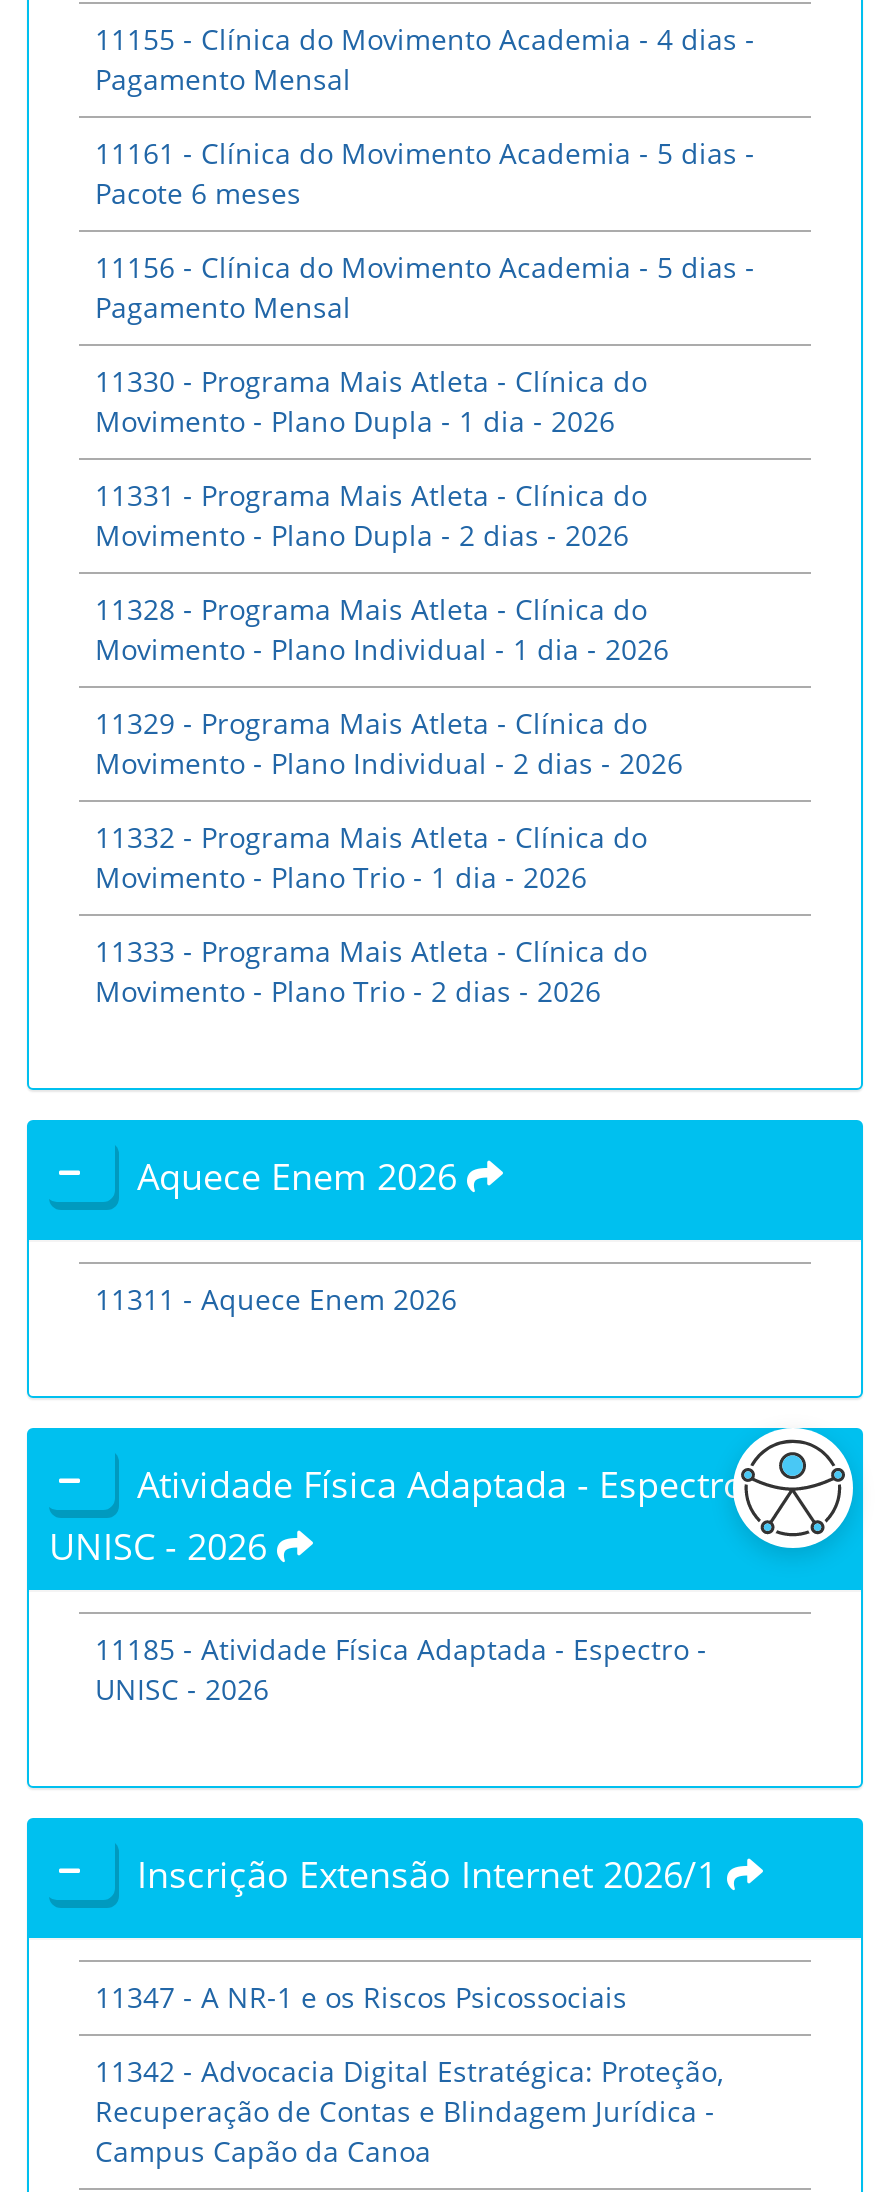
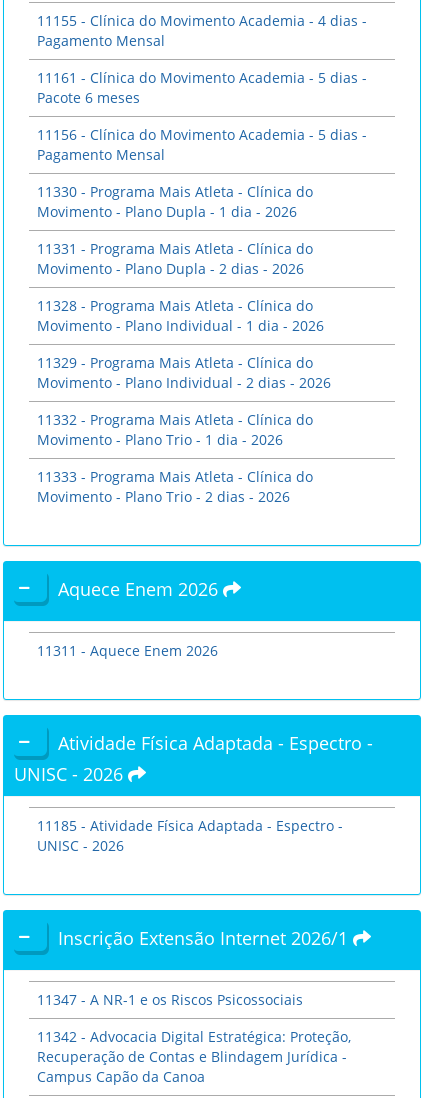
[735,1428,855,1550] [image] -> none

